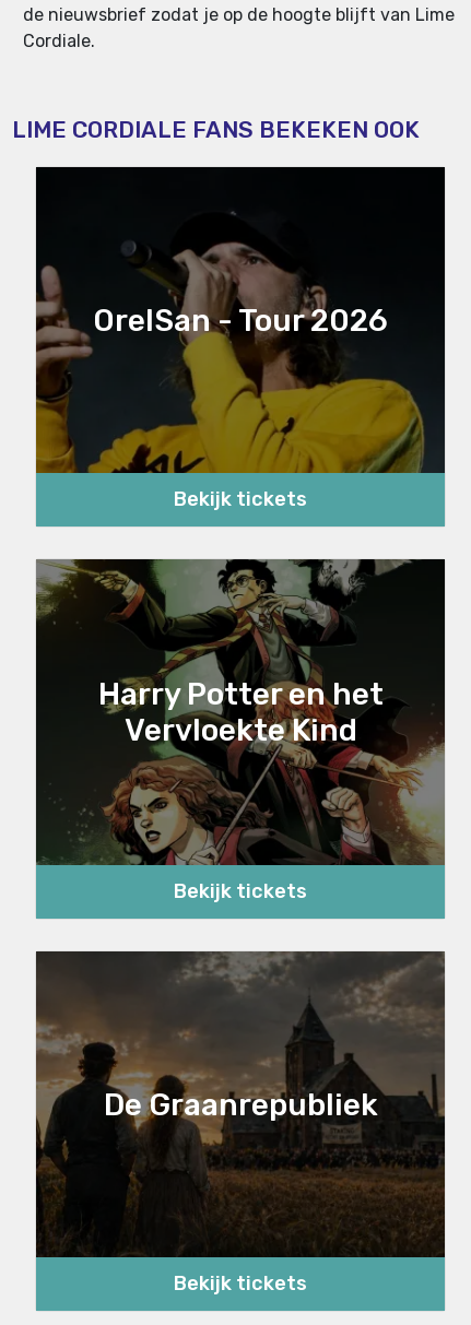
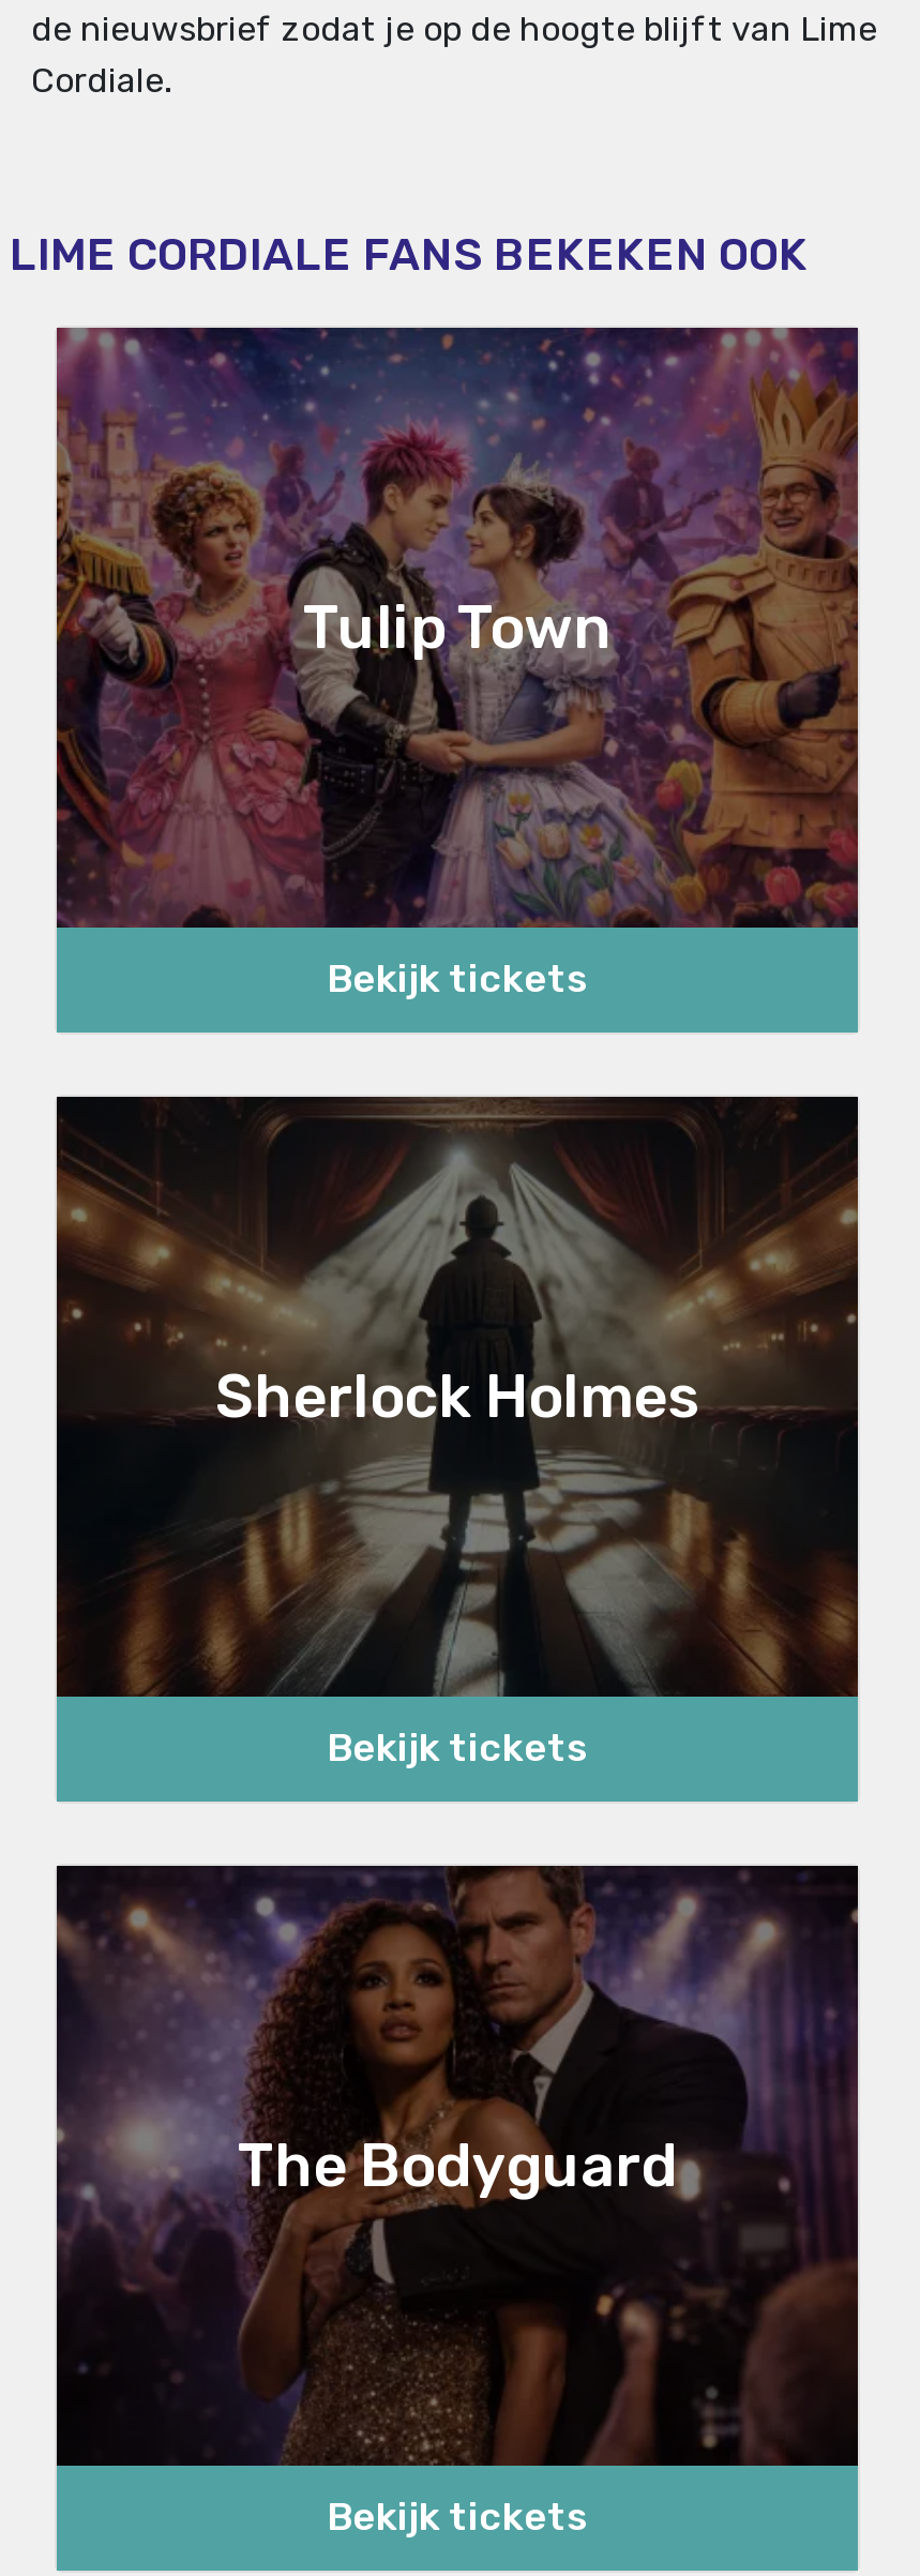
[35,166,446,474] [image] | OrelSan - Tour 2026 -> [55,326,860,930] [image] | Tulip Town
[35,558,446,748] [image] | Harry Potter en het | Vervloekte Kind -> [57,1097,860,1431] [image] | Sherlock Holmes
[36,730,446,866] [image] -> [59,1405,860,1699] [image]
[35,951,445,1257] [image] | De Graanrepubliek -> [55,1866,858,2466] [image] | The Bodyguard

